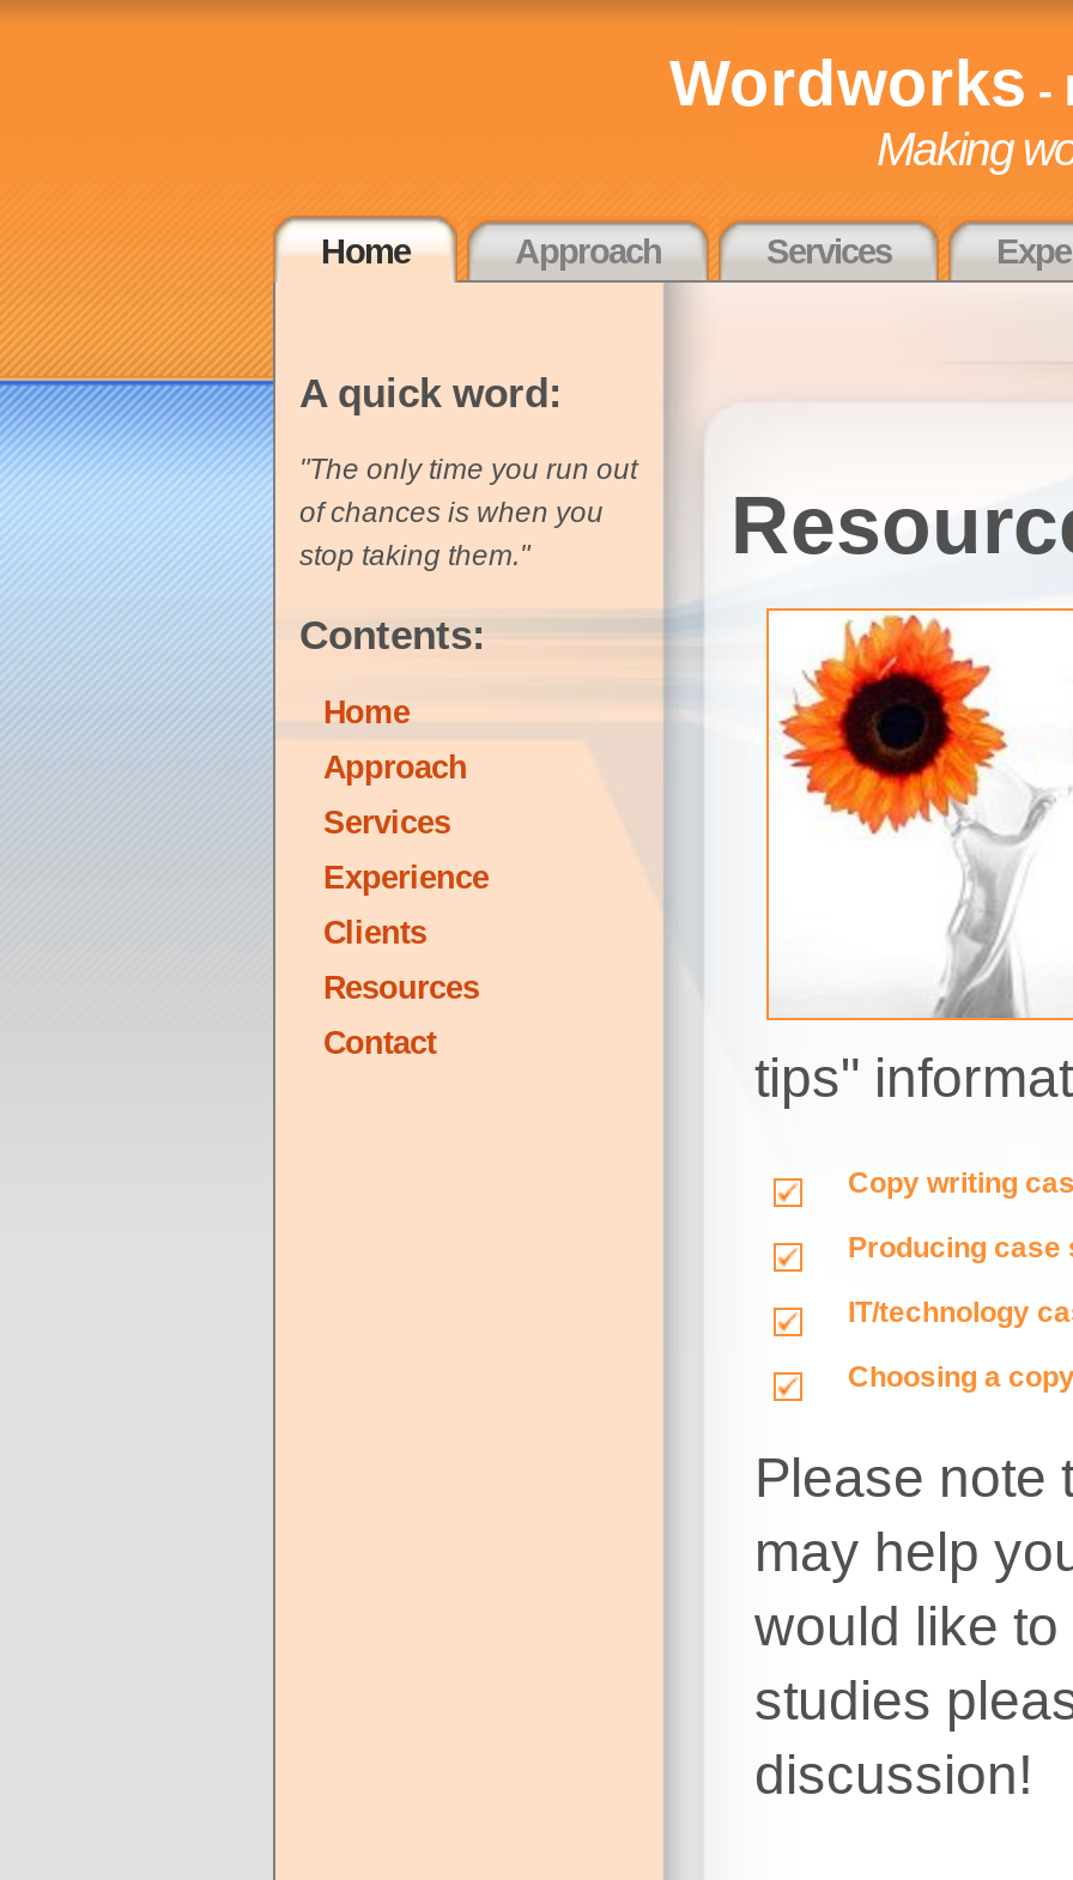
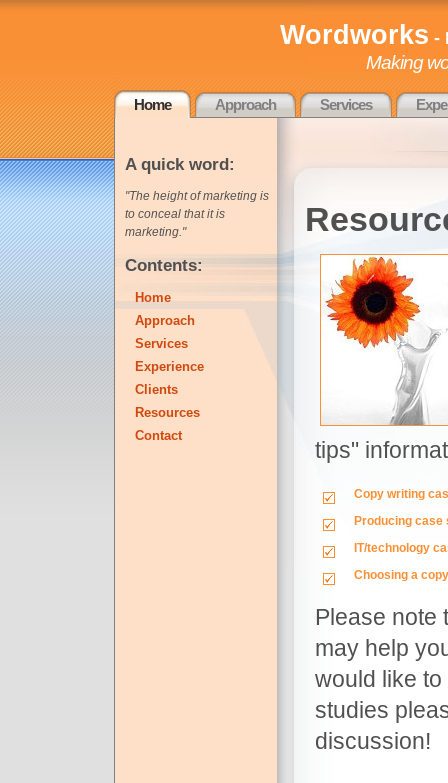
[299,452,637,572] "The only time you run out | of chances is when you | stop taking them." -> [125,189,269,239] "The height of marketing is | to conceal that it is | marketing."

